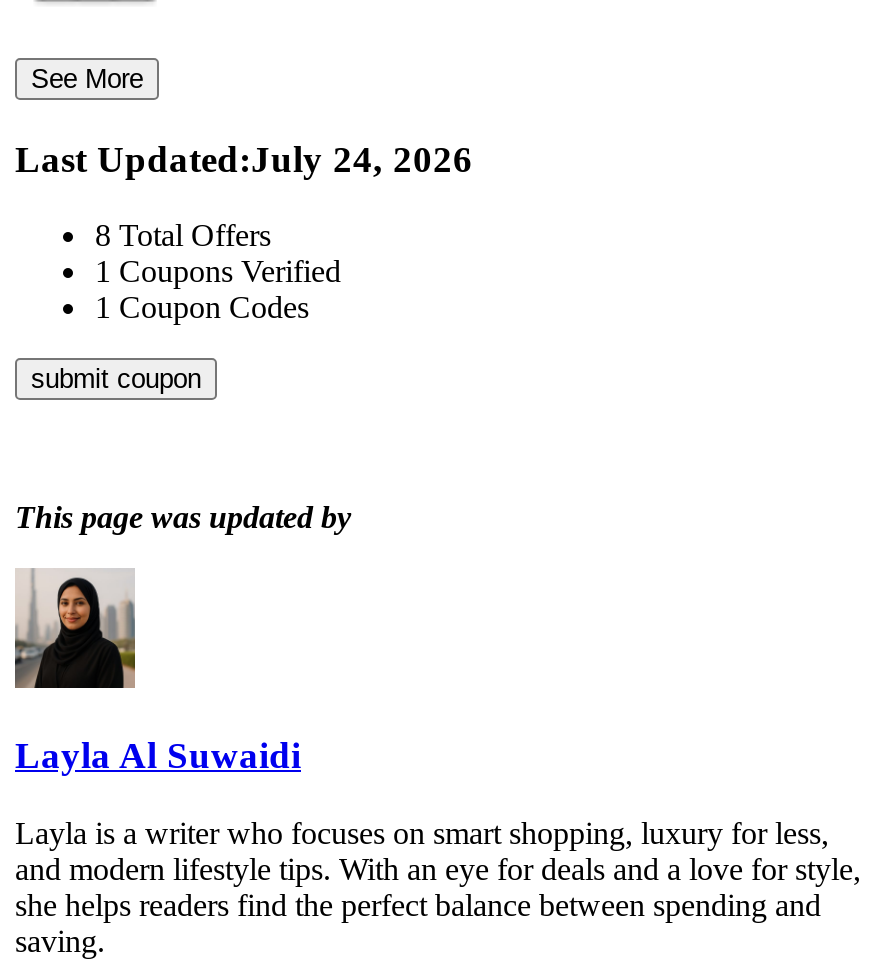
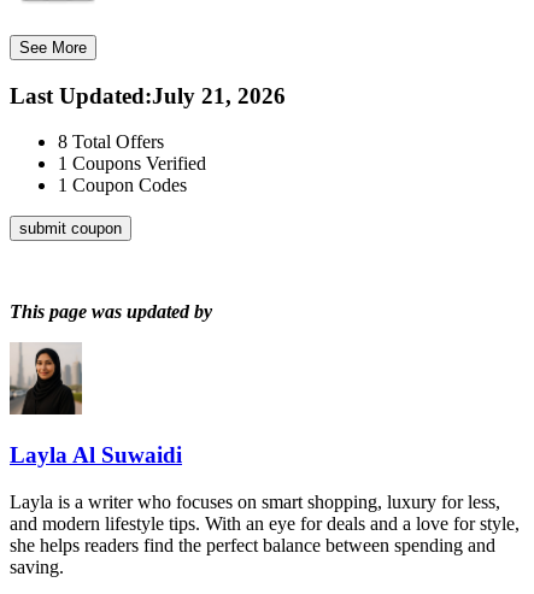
[15,137,473,179] Last Updated:July 24, 2026 -> [10,83,286,108] Last Updated:July 21, 2026

